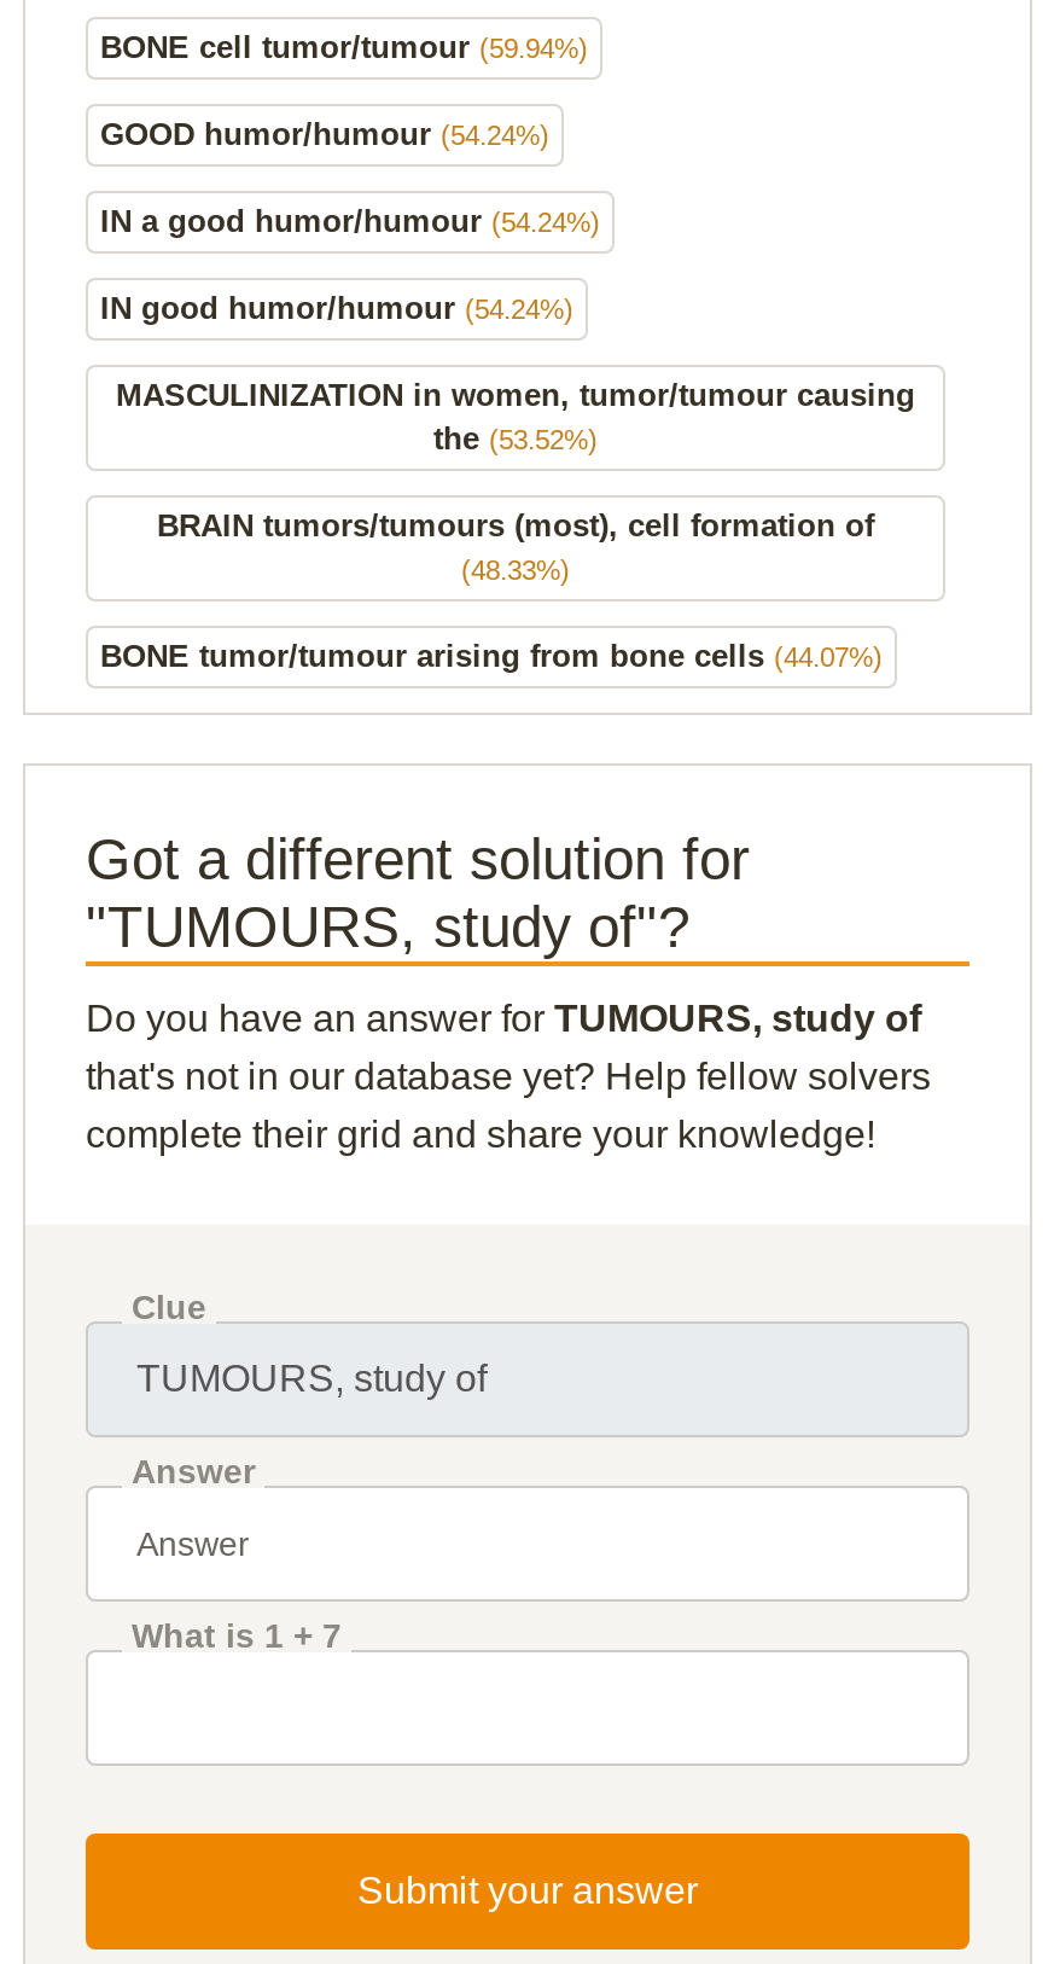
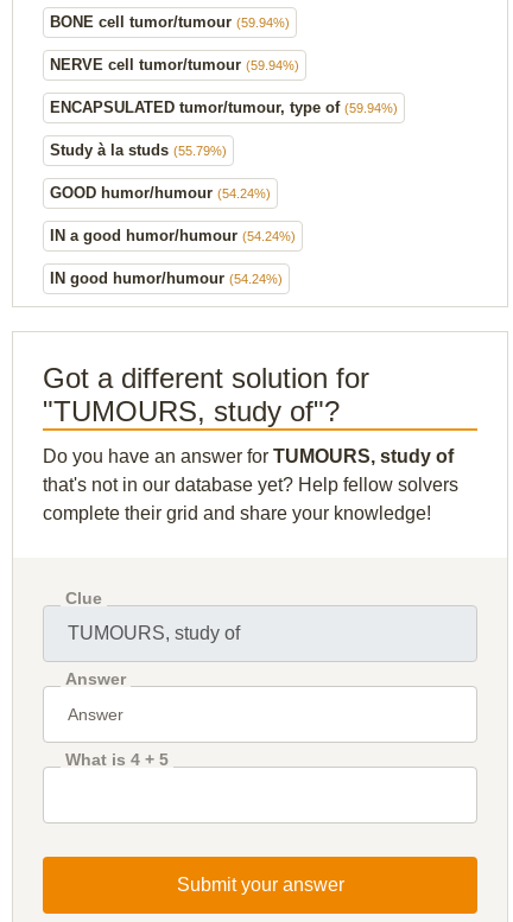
none -> [50,55,398,159] NERVE cell tumor/tumour (59.94%) | ENCAPSULATED tumor/tumour, type of (59.94%) | Study à la studs (55.79%)
moved [100,115,600,325] -> [50,183,296,287]: GOOD humor/humour (54.24%) | IN a good humor/humour (54.24%) | IN good humor/humour (54.24%)
[100,376,915,673] MASCULINIZATION in women, tumor/tumour causing | the (53.52%) | BRAIN tumors/tumours (most), cell formation of | (48.33%) | BONE tumor/tumour arising from bone cells (44.07%) -> none
[132,1615,342,1654] What is 1 + 7 -> [65,749,169,768] What is 4 + 5

